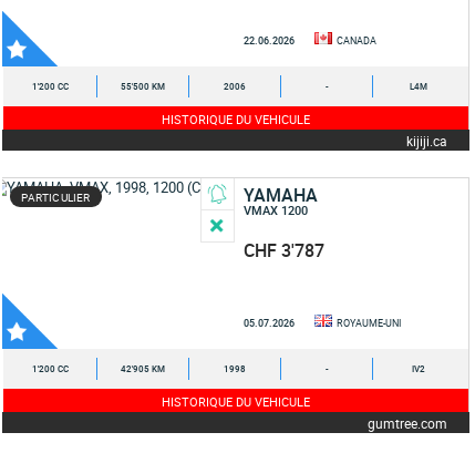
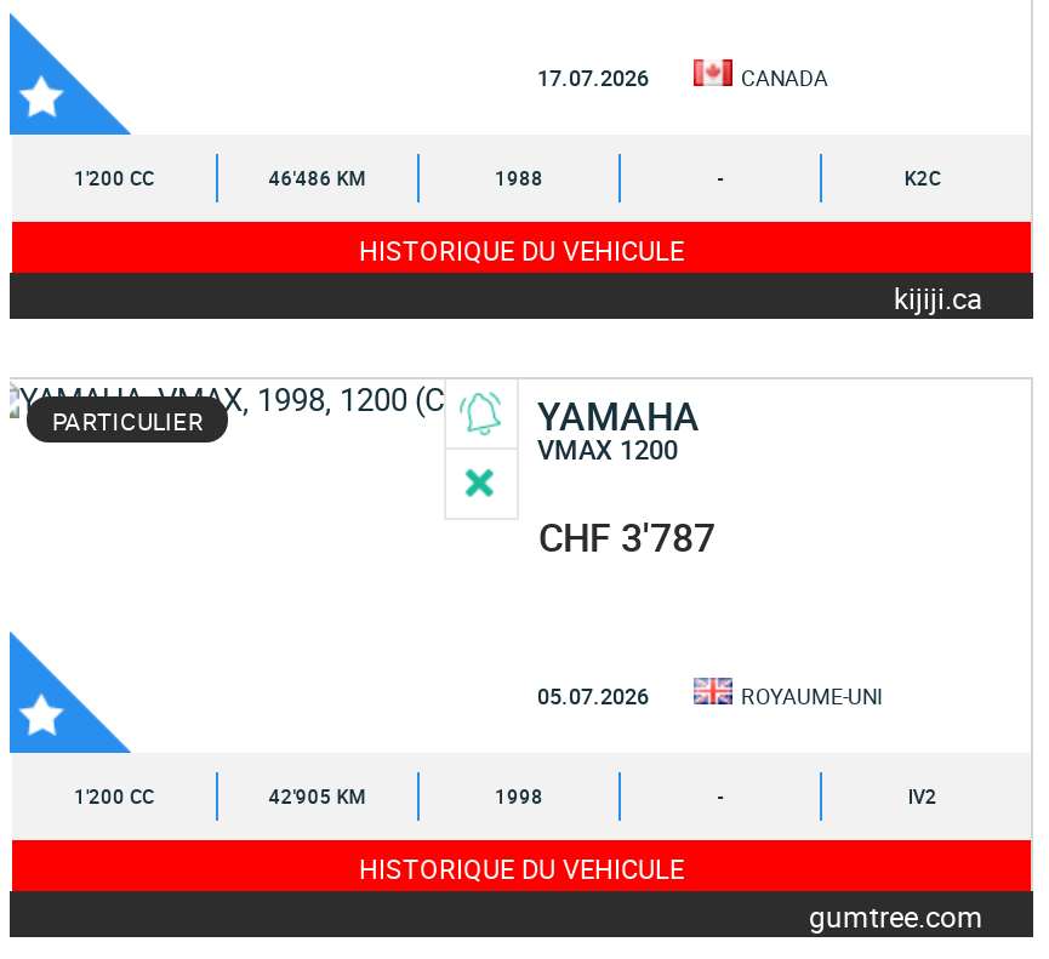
[243,33,294,48] 22.06.2026 -> [537,62,649,93] 17.07.2026
[120,81,165,92] 55'500 KM -> [269,166,366,190] 46'486 KM
[224,81,246,92] 2006 -> [495,166,543,190] 1988
[410,81,428,92] L4M -> [904,166,941,190] K2C

